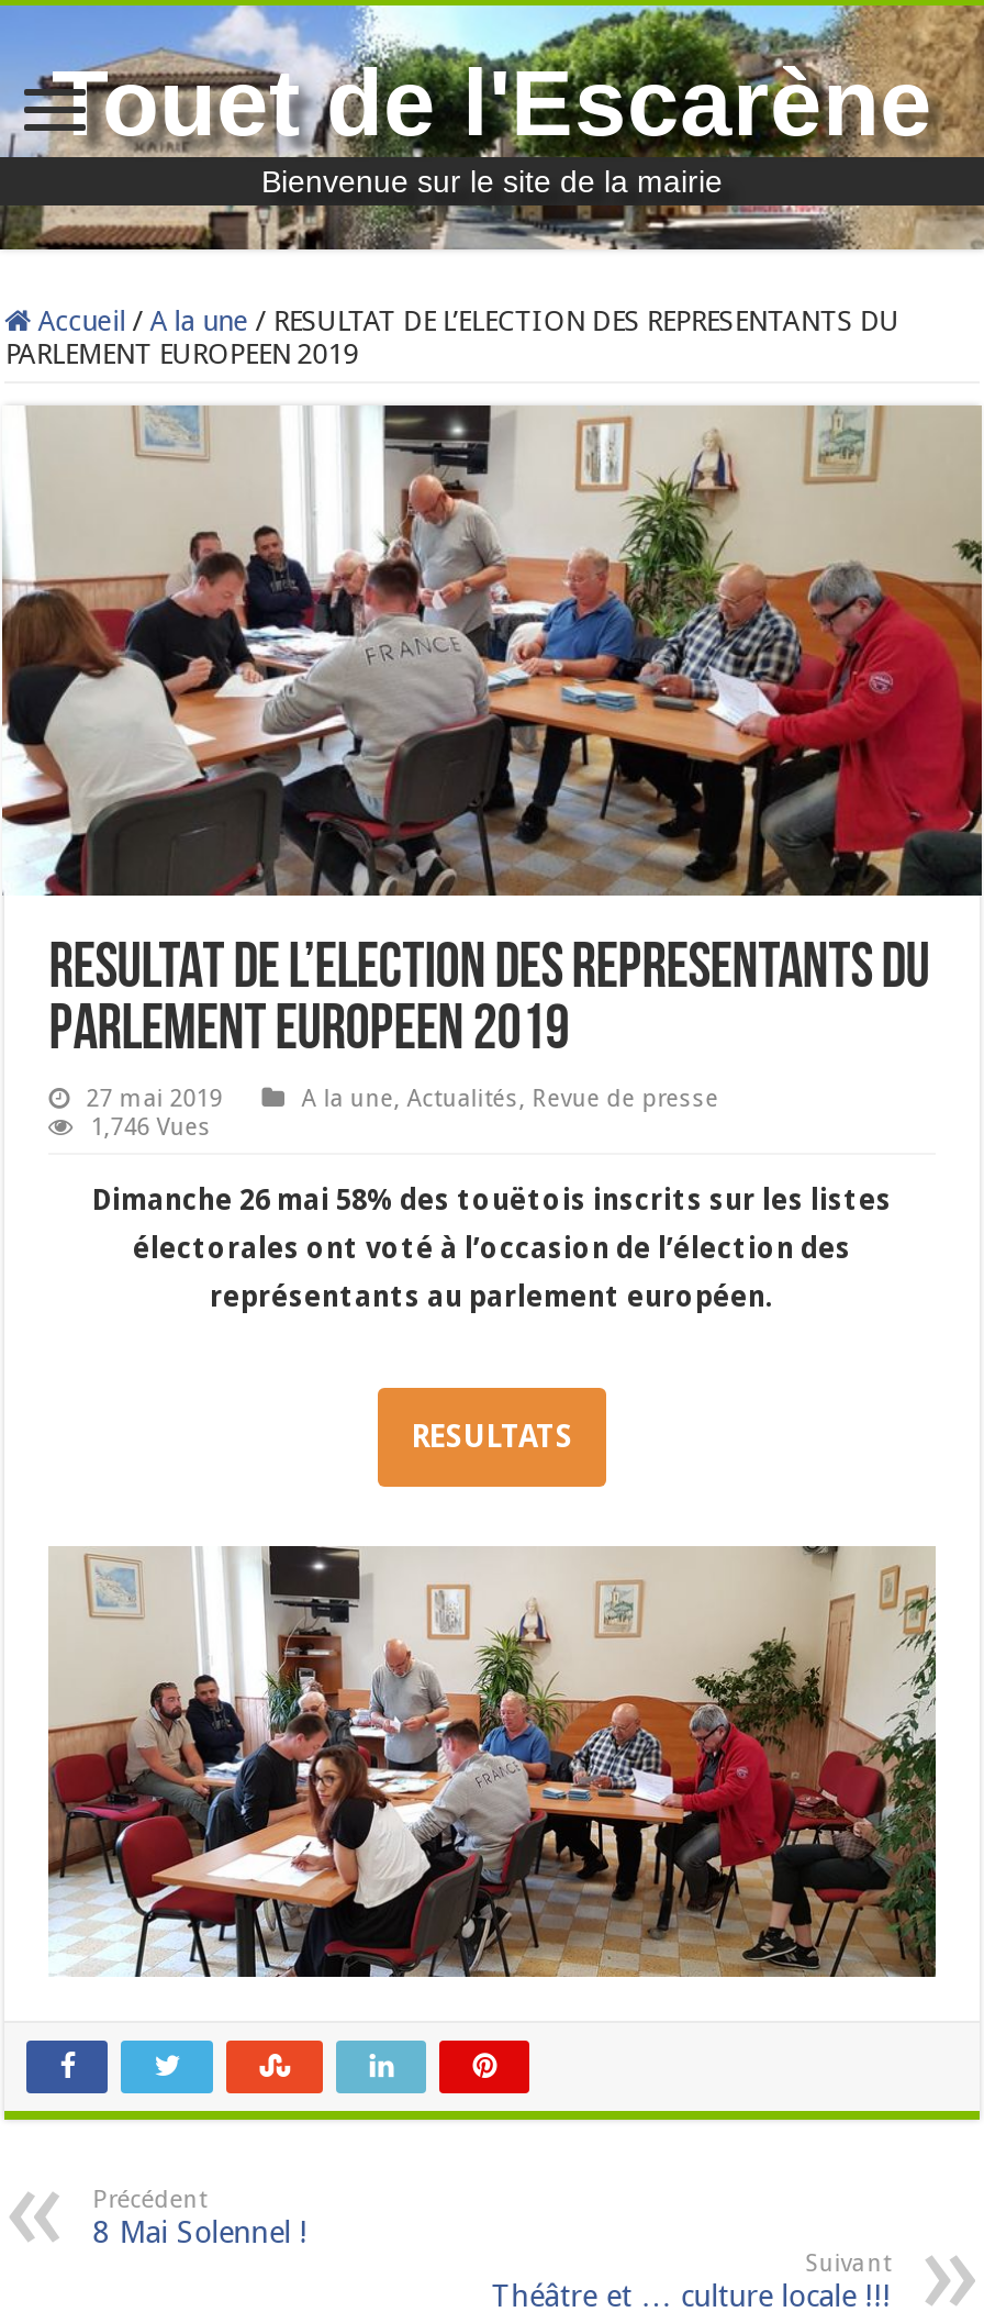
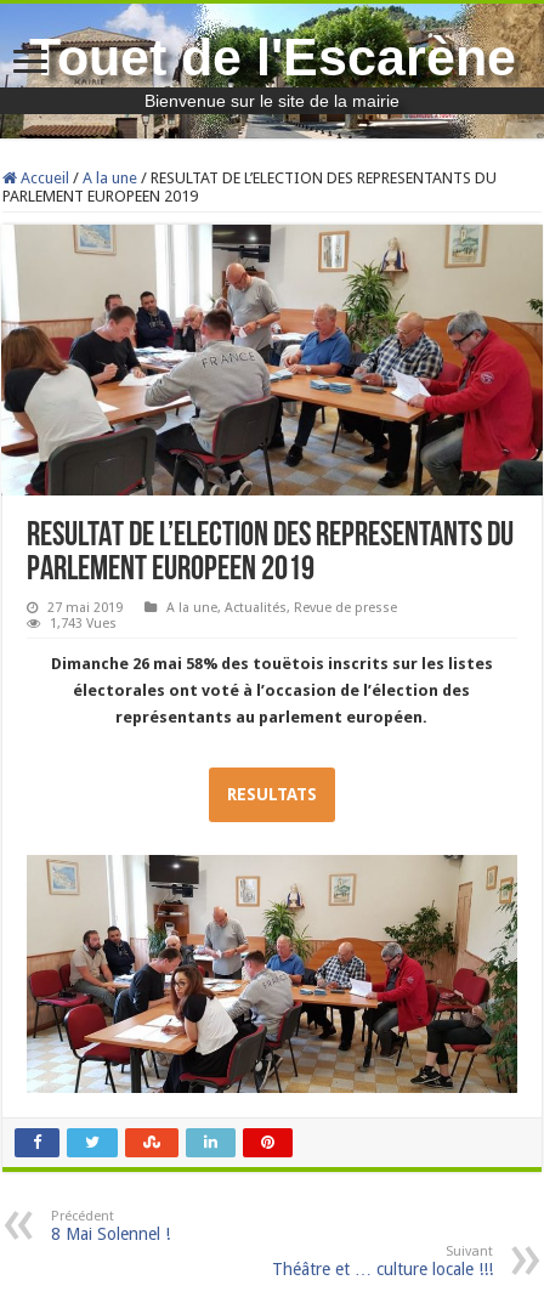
[90,1113,211,1141] 1,746 Vues -> [50,615,117,631] 1,743 Vues

